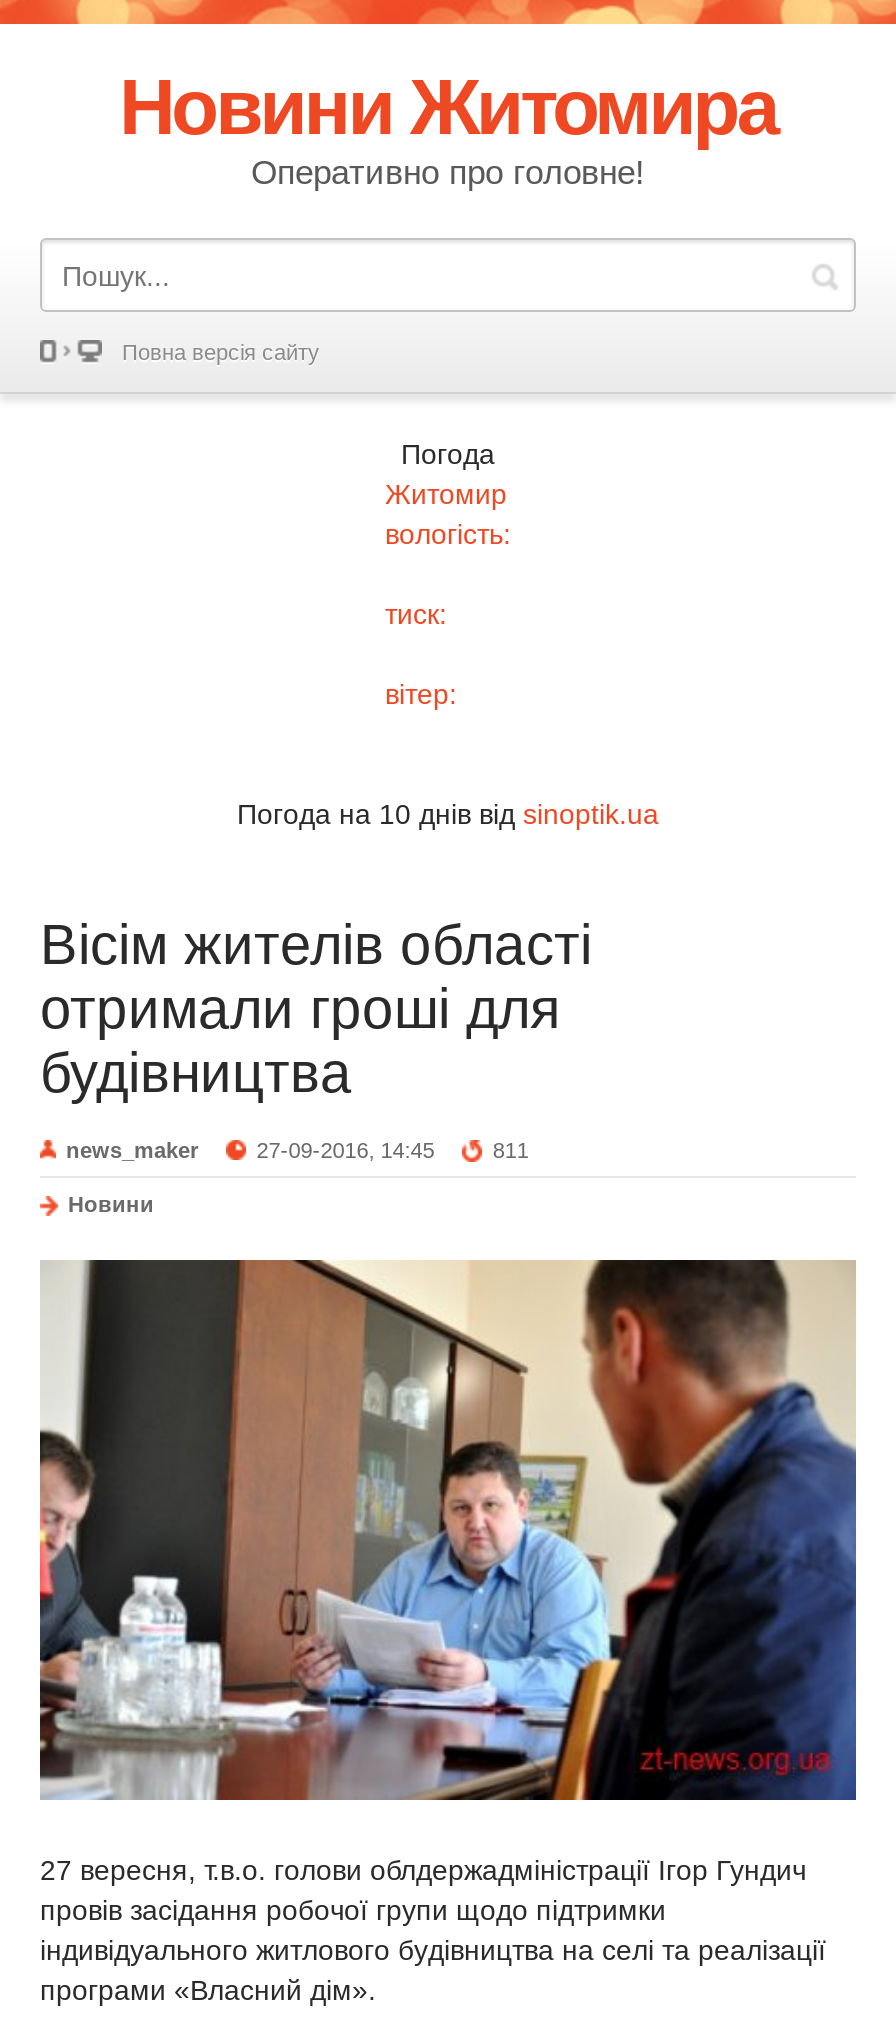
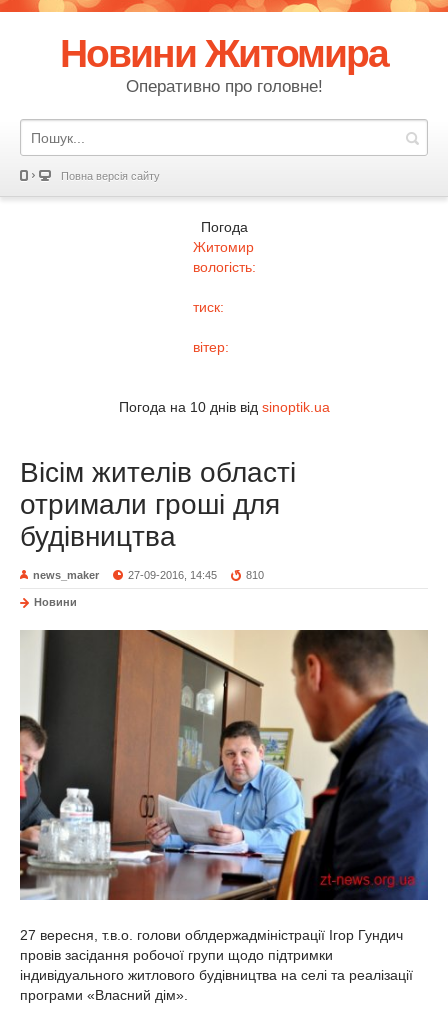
[493,1138,529,1162] 811 -> [246,569,264,581] 810

